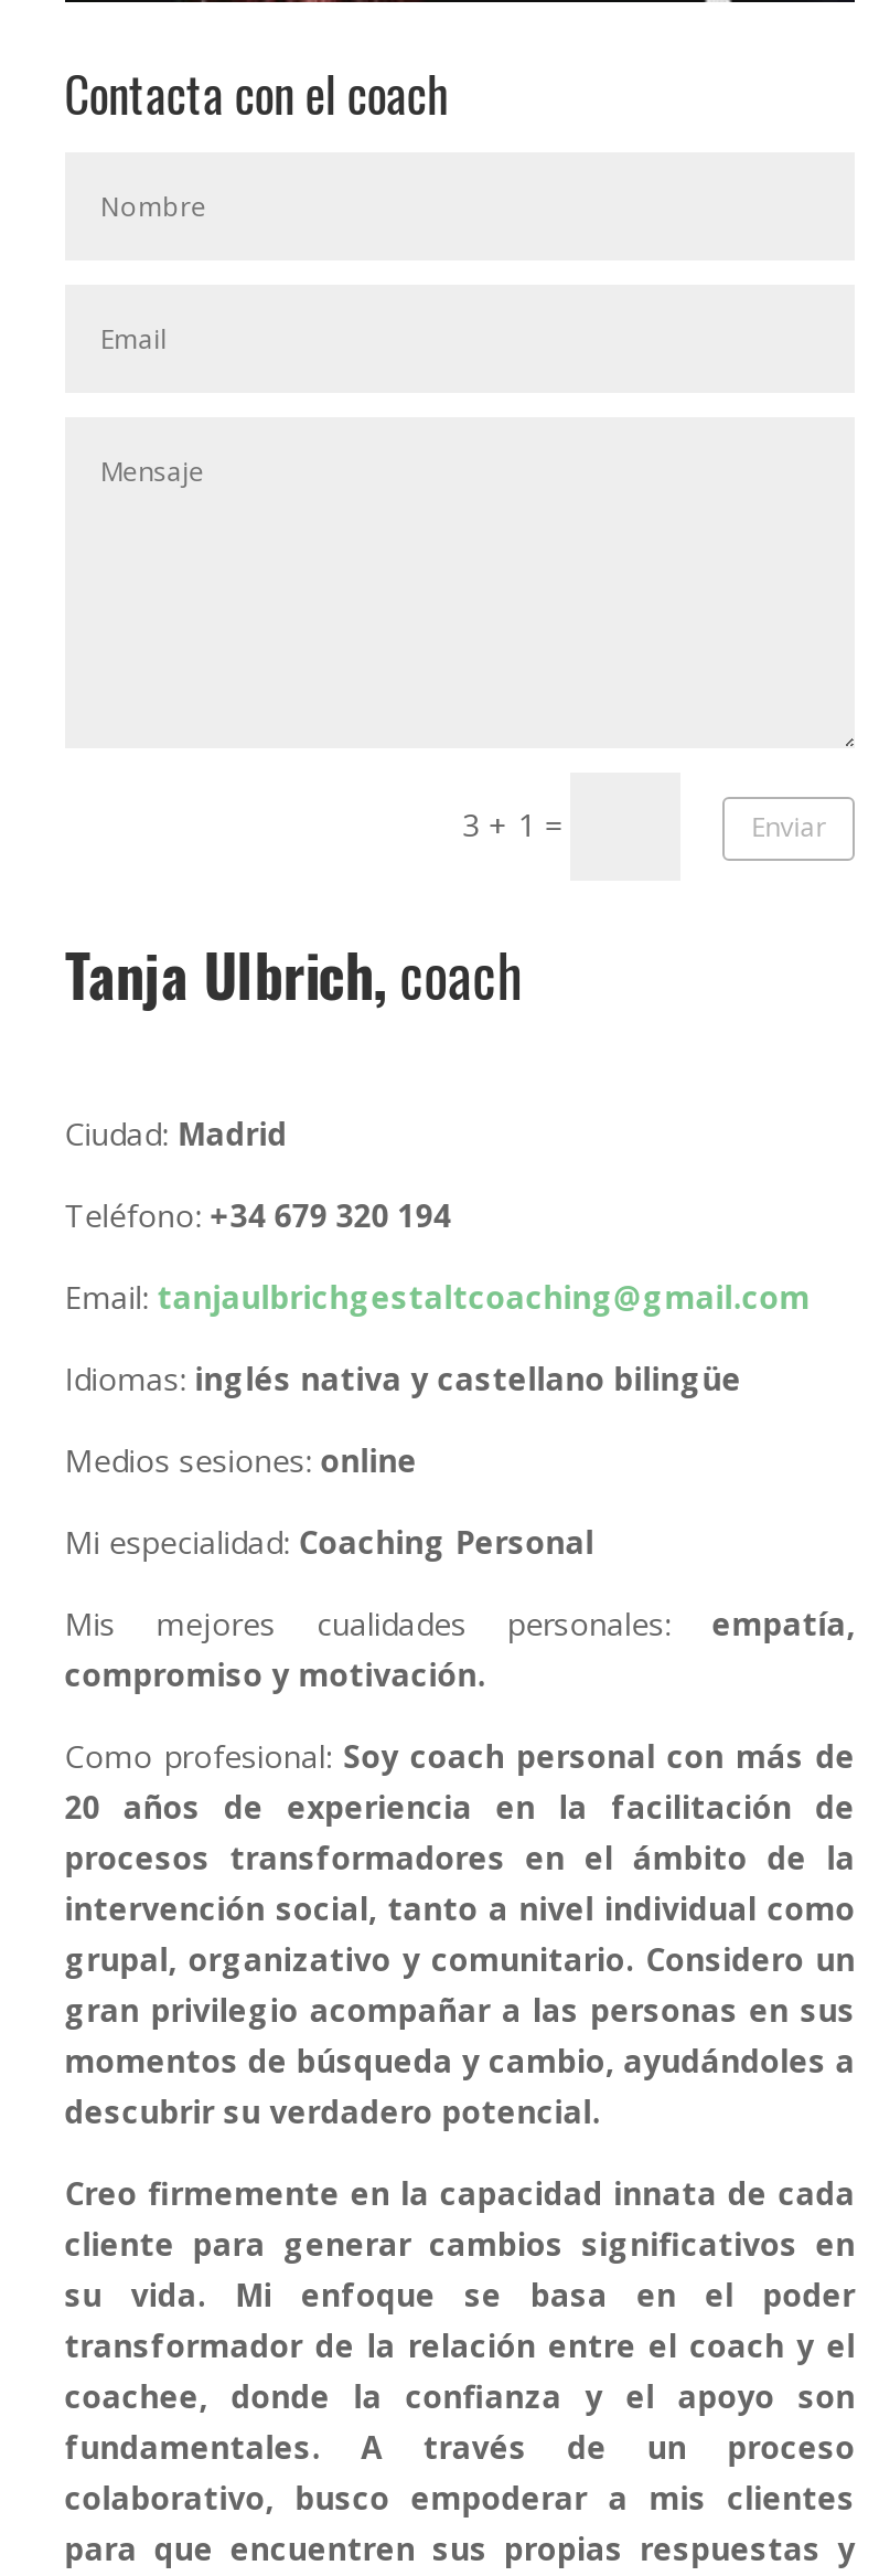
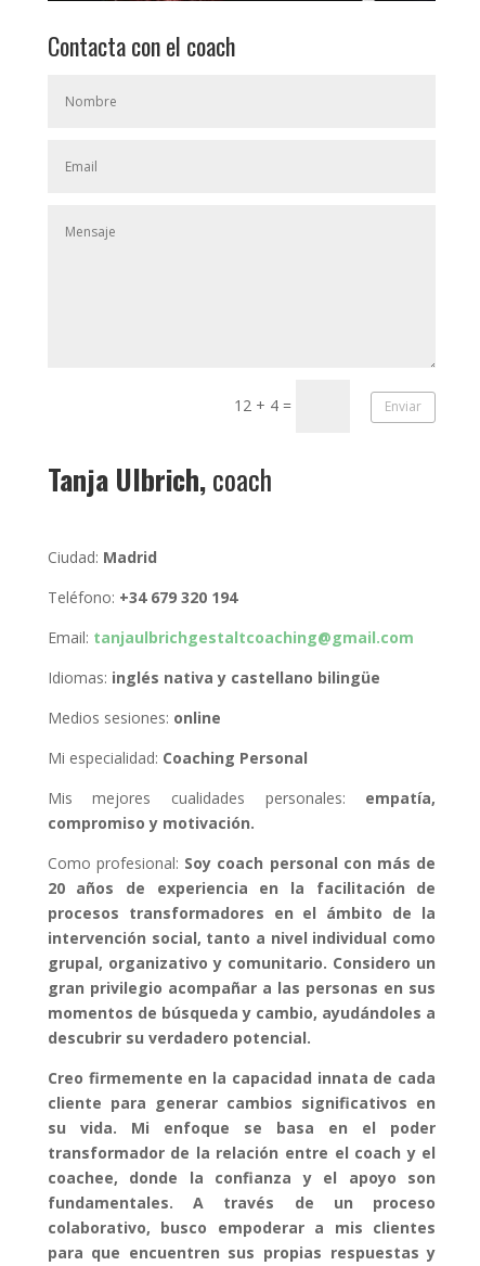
[463,804,571,846] 3 + 1 = -> [234,395,296,416] 12 + 4 =

